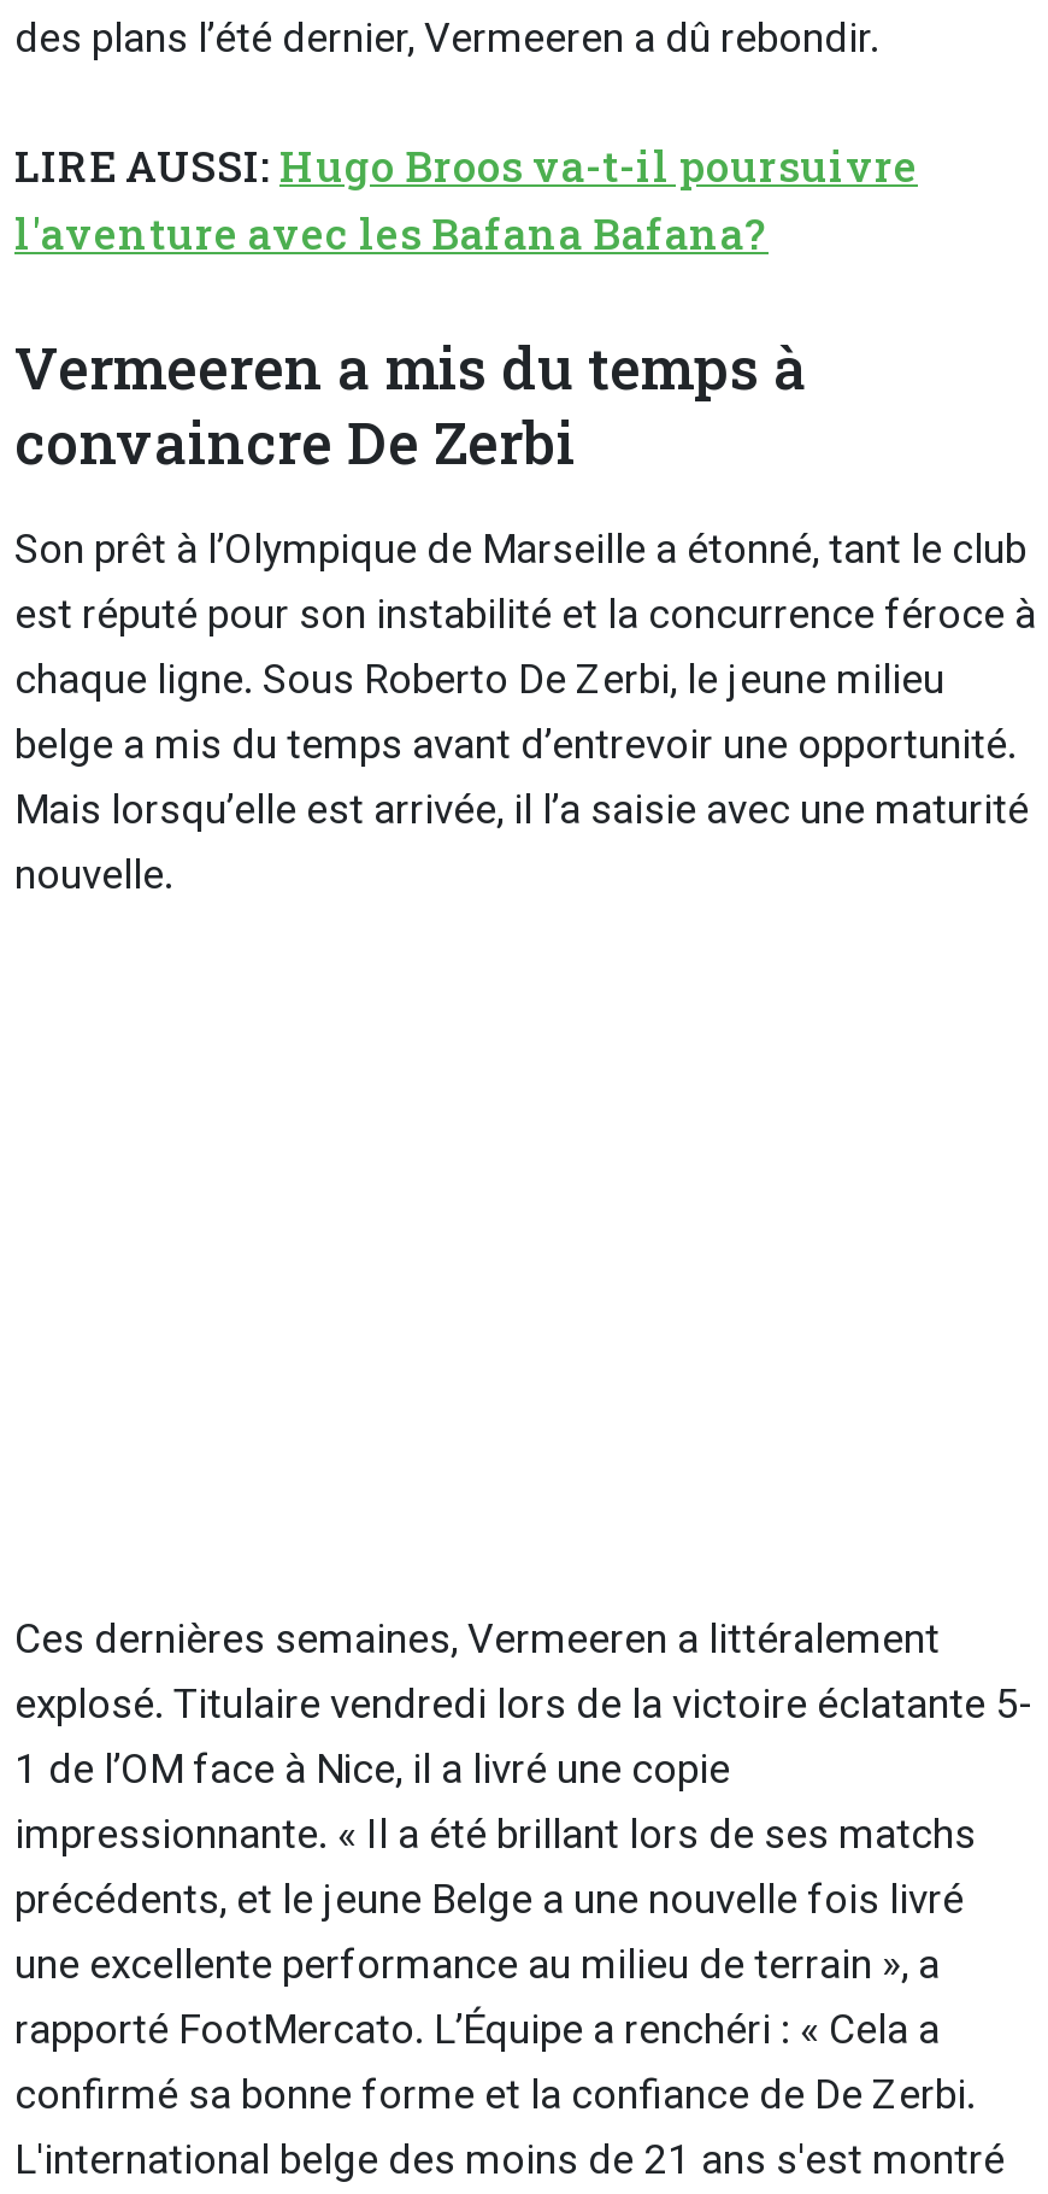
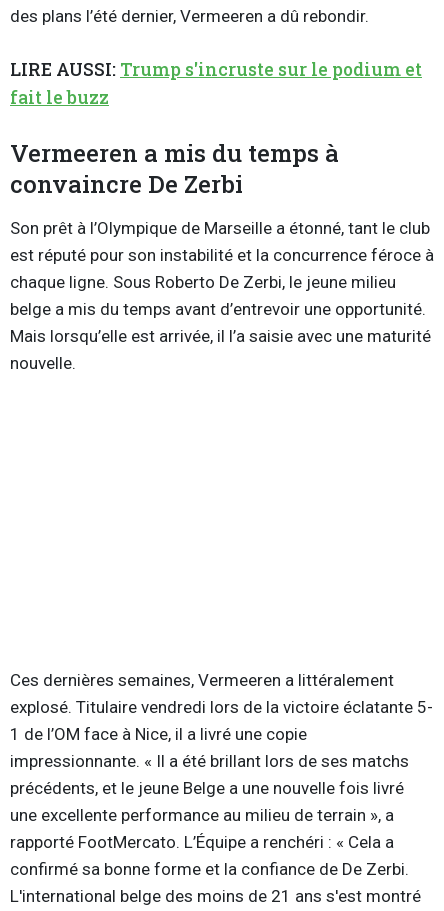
[14,139,918,262] LIRE AUSSI: Hugo Broos va-t-il poursuivre | l'aventure avec les Bafana Bafana? -> [10,58,422,109] LIRE AUSSI: Trump s'incruste sur le podium et | fait le buzz

